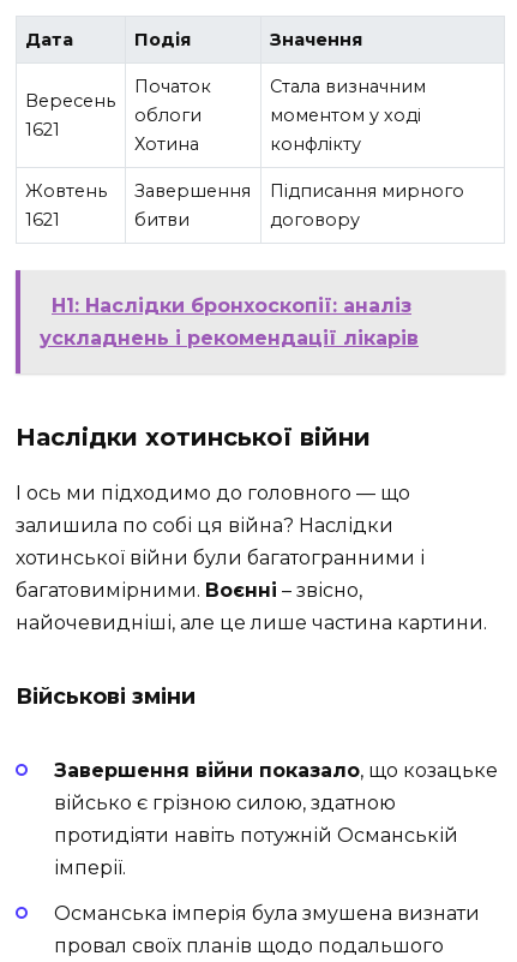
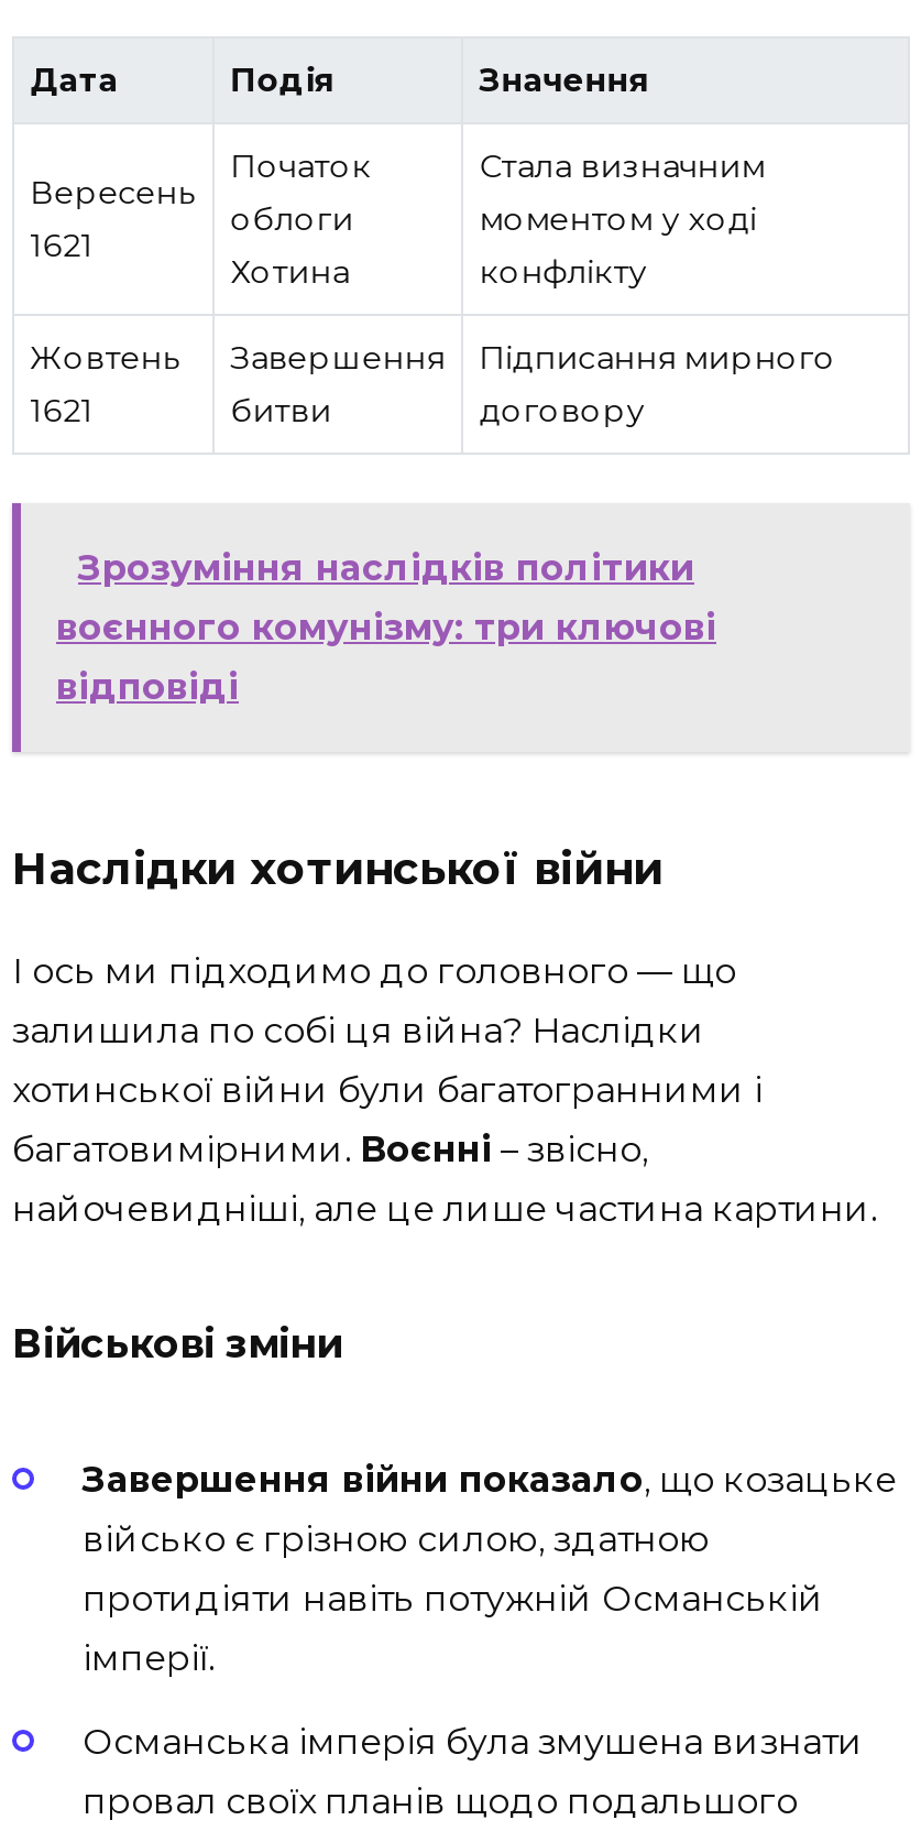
[40,294,419,349] H1: Наслідки бронхоскопії: аналіз | ускладнень і рекомендації лікарів -> [56,547,716,708] Зрозуміння наслідків політики | воєнного комунізму: три ключові | відповіді

